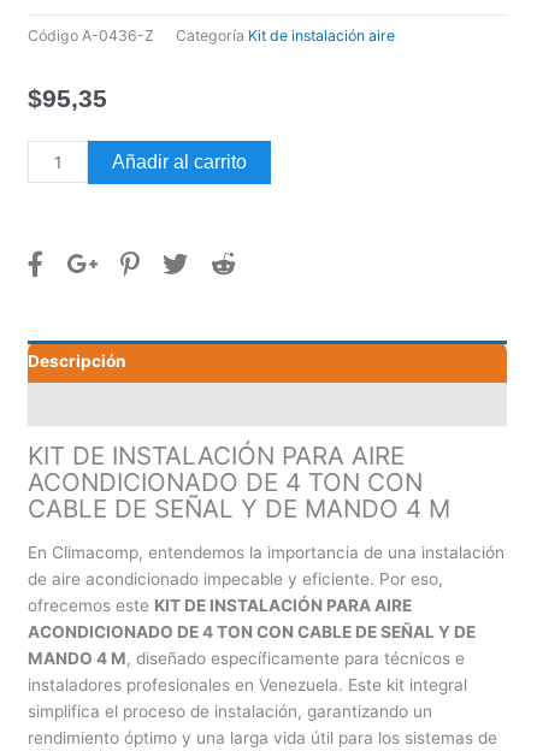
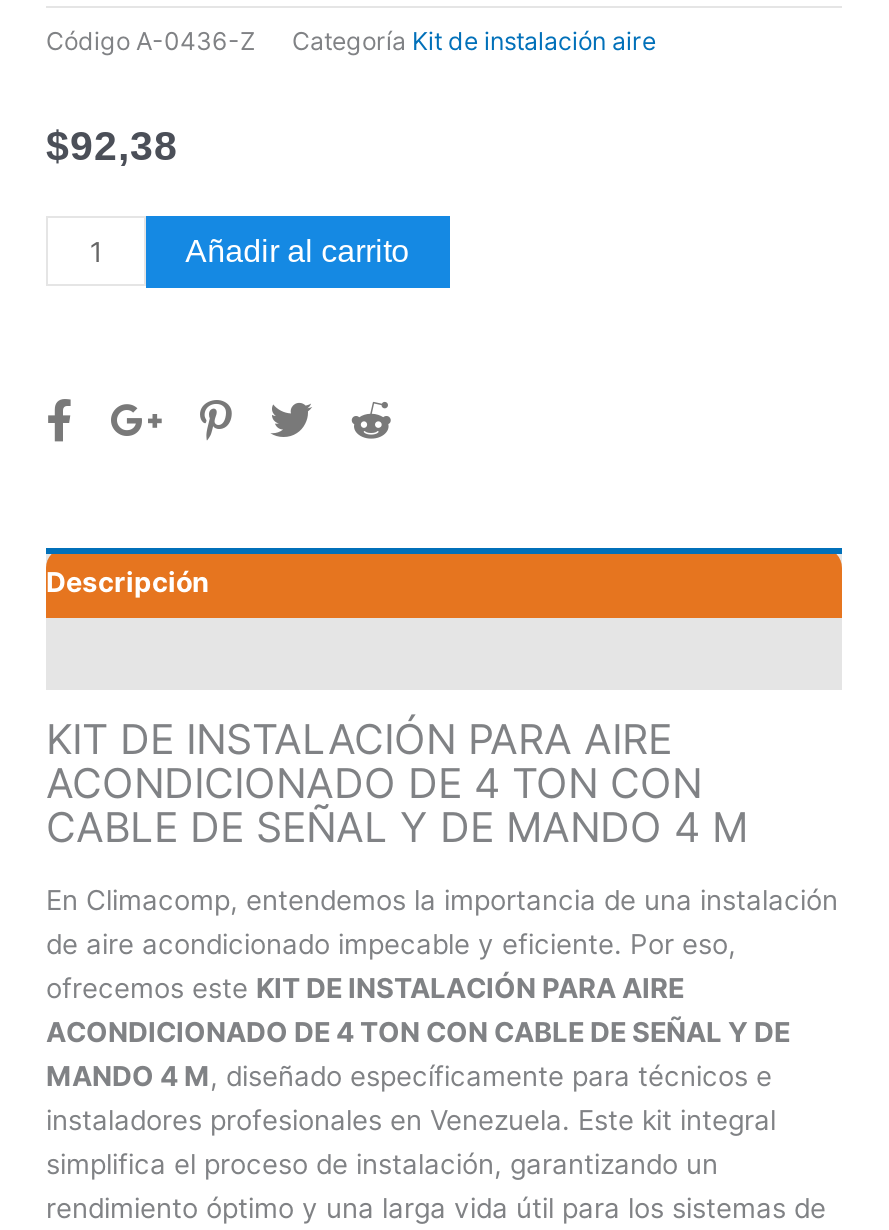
[28,84,107,112] $95,35 -> [46,122,178,168] $92,38

